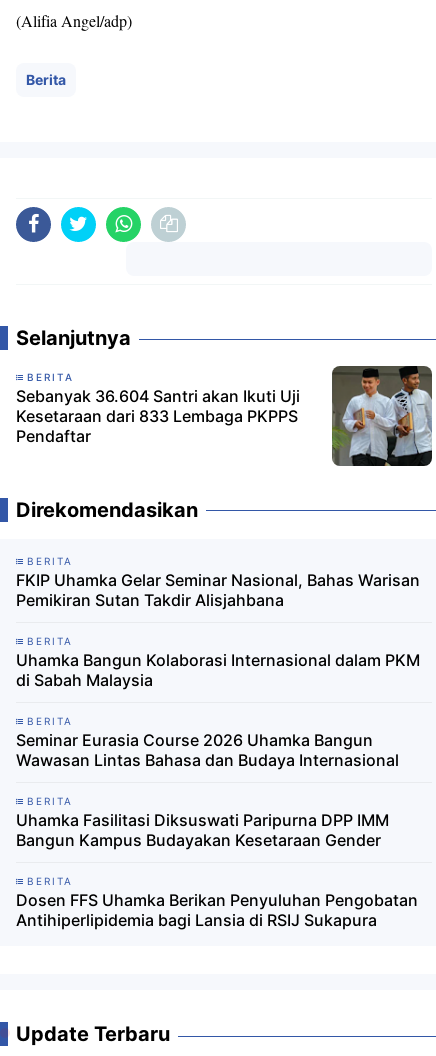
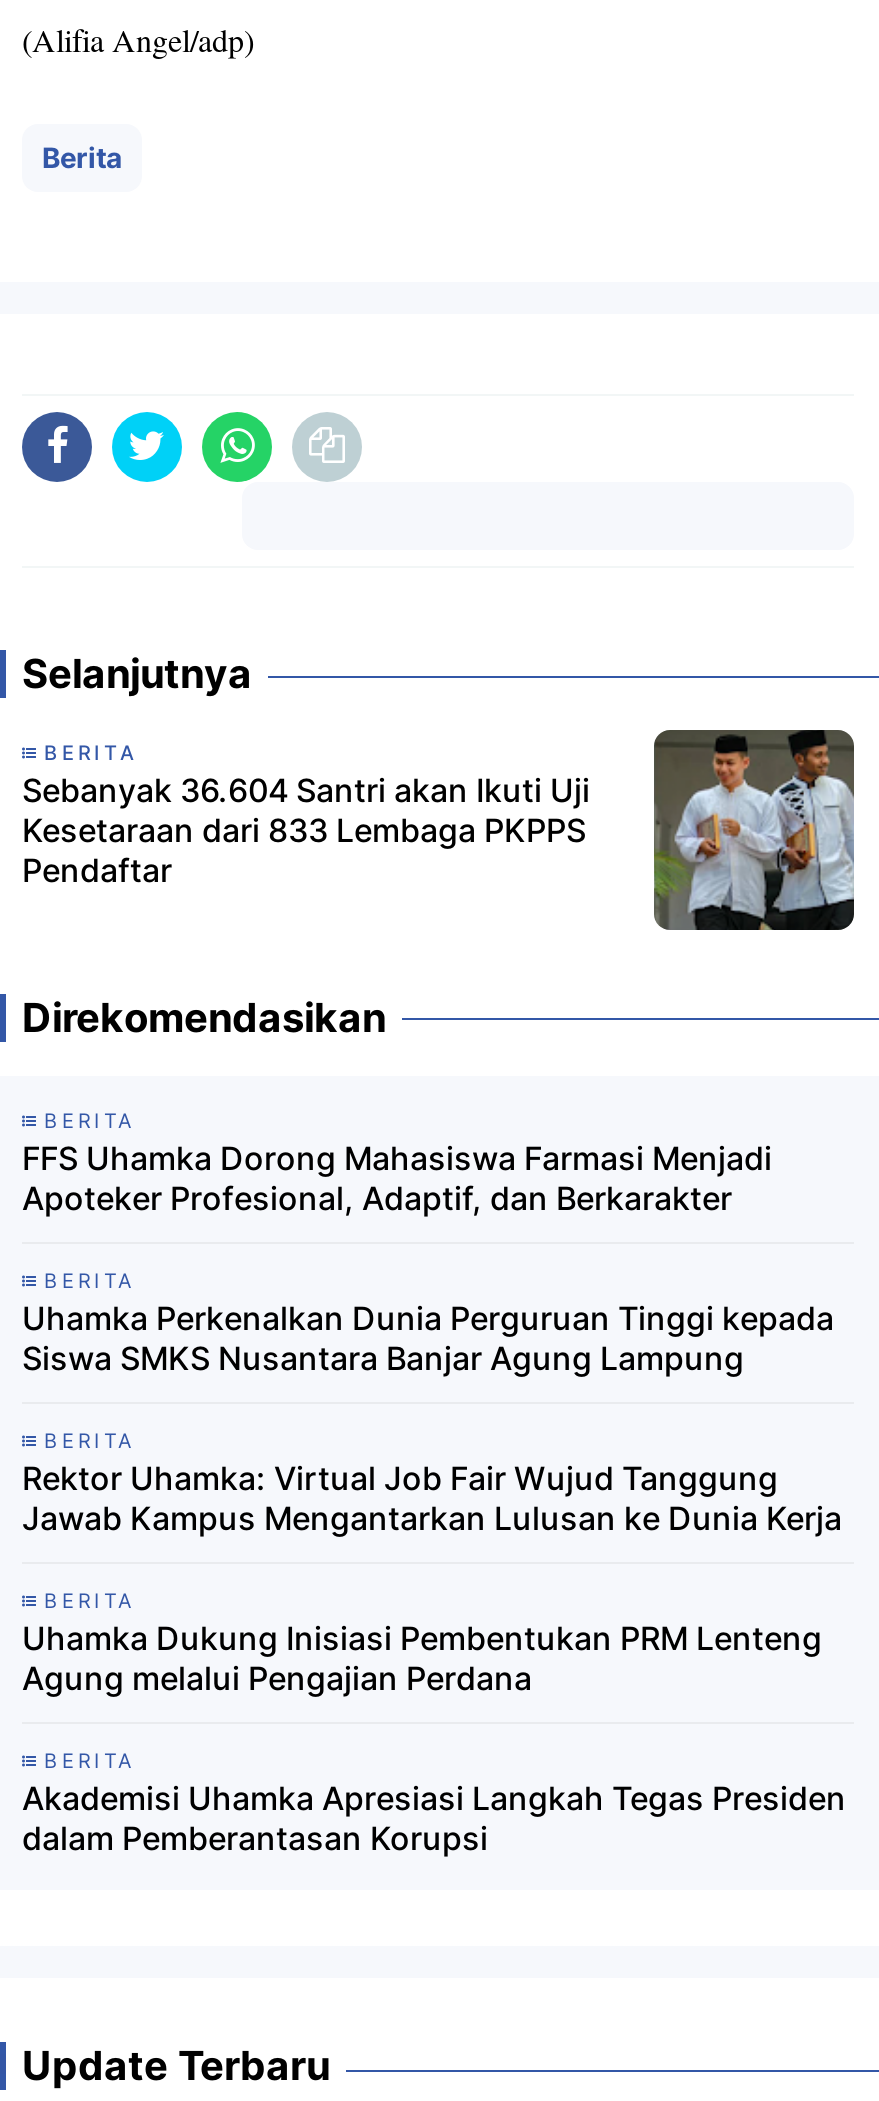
[16,570,420,610] FKIP Uhamka Gelar Seminar Nasional, Bahas Warisan | Pemikiran Sutan Takdir Alisjahbana -> [22,1138,772,1218] FFS Uhamka Dorong Mahasiswa Farmasi Menjadi | Apoteker Profesional, Adaptif, dan Berkarakter
[16,650,420,690] Uhamka Bangun Kolaborasi Internasional dalam PKM | di Sabah Malaysia -> [22,1298,834,1378] Uhamka Perkenalkan Dunia Perguruan Tinggi kepada | Siswa SMKS Nusantara Banjar Agung Lampung
[16,730,399,770] Seminar Eurasia Course 2026 Uhamka Bangun | Wawasan Lintas Bahasa dan Budaya Internasional -> [22,1458,842,1538] Rektor Uhamka: Virtual Job Fair Wujud Tanggung | Jawab Kampus Mengantarkan Lulusan ke Dunia Kerja
[16,810,389,850] Uhamka Fasilitasi Diksuswati Paripurna DPP IMM | Bangun Kampus Budayakan Kesetaraan Gender -> [22,1618,822,1698] Uhamka Dukung Inisiasi Pembentukan PRM Lenteng | Agung melalui Pengajian Perdana
[16,890,418,930] Dosen FFS Uhamka Berikan Penyuluhan Pengobatan | Antihiperlipidemia bagi Lansia di RSIJ Sukapura -> [22,1778,846,1858] Akademisi Uhamka Apresiasi Langkah Tegas Presiden | dalam Pemberantasan Korupsi

